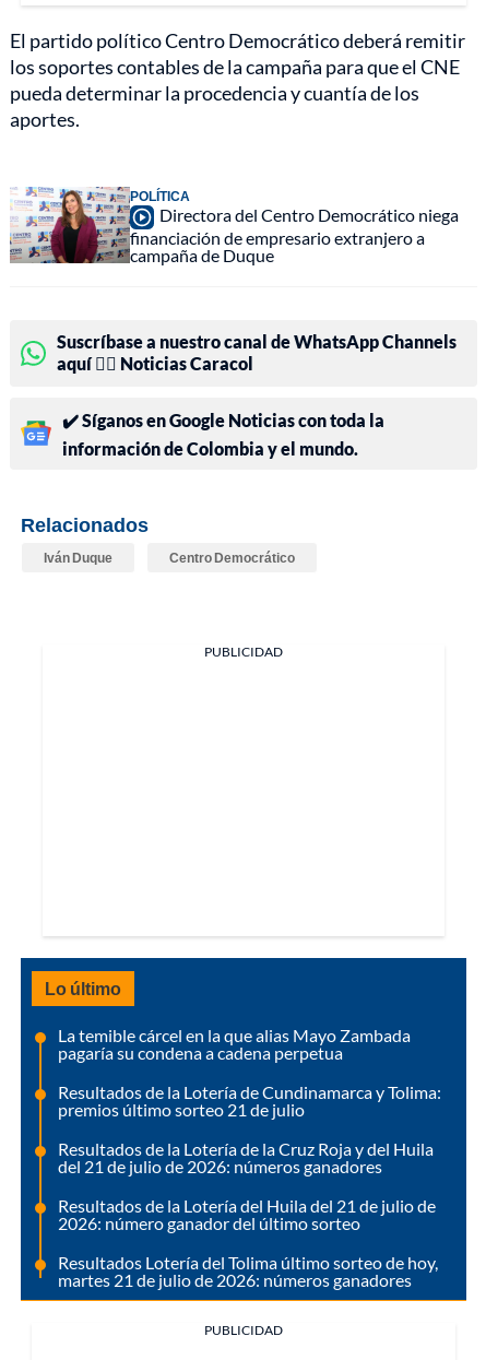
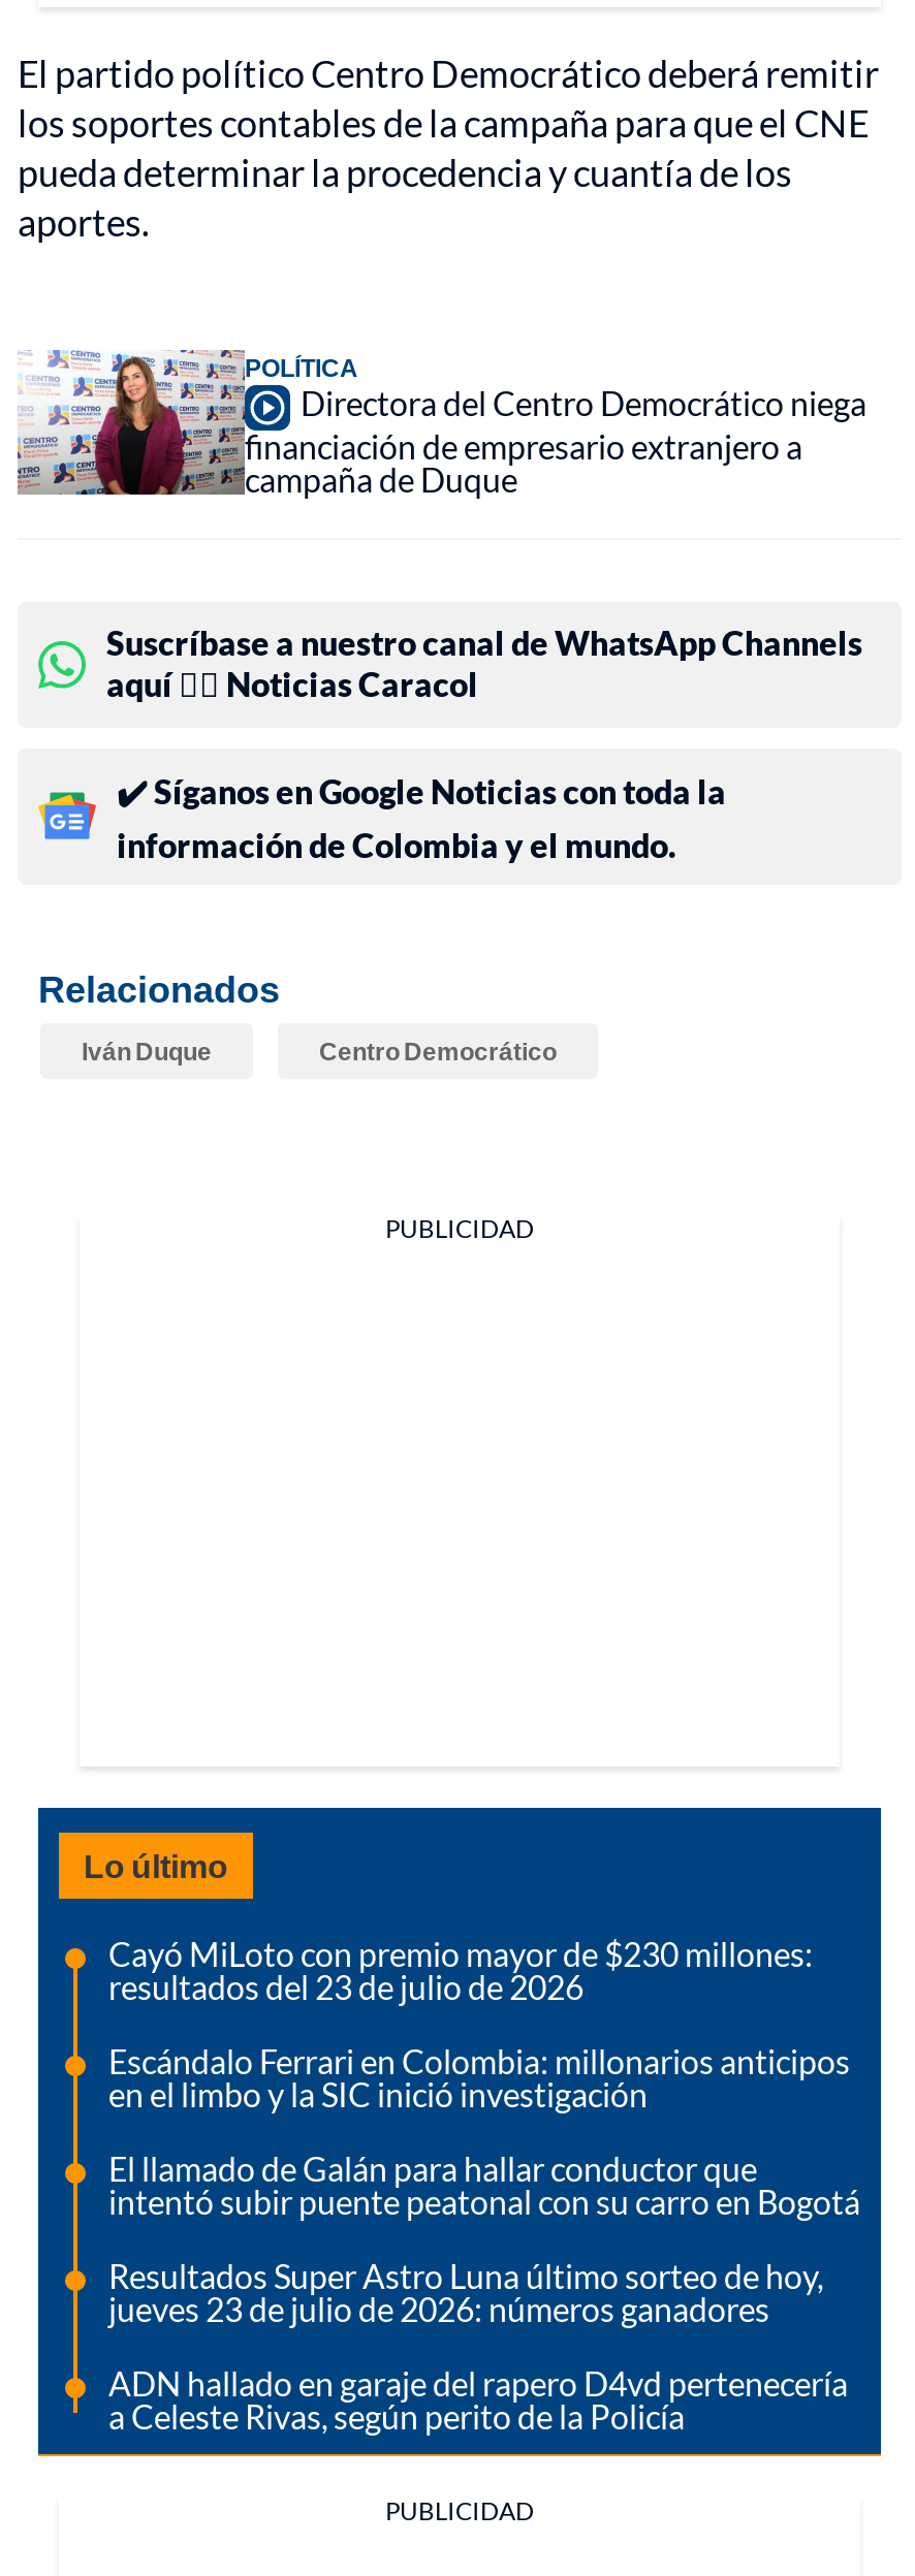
[58,1024,411,1062] La temible cárcel en la que alias Mayo Zambada | pagaría su condena a cadena perpetua -> [108,1933,813,2005] Cayó MiLoto con premio mayor de $230 millones: | resultados del 23 de julio de 2026
[58,1081,441,1119] Resultados de la Lotería de Cundinamarca y Tolima: | premios último sorteo 21 de julio -> [108,2040,850,2113] Escándalo Ferrari en Colombia: millonarios anticipos | en el limbo y la SIC inició investigación
[58,1138,434,1176] Resultados de la Lotería de la Cruz Roja y del Huila | del 21 de julio de 2026: números ganadores -> [108,2148,860,2220] El llamado de Galán para hallar conductor que | intentó subir puente peatonal con su carro en Bogotá
[58,1195,436,1233] Resultados de la Lotería del Huila del 21 de julio de | 2026: número ganador del último sorteo -> [108,2255,823,2327] Resultados Super Astro Luna último sorteo de hoy, | jueves 23 de julio de 2026: números ganadores
[58,1251,438,1290] Resultados Lotería del Tolima último sorteo de hoy, | martes 21 de julio de 2026: números ganadores -> [108,2362,848,2435] ADN hallado en garaje del rapero D4vd pertenecería | a Celeste Rivas, según perito de la Policía

